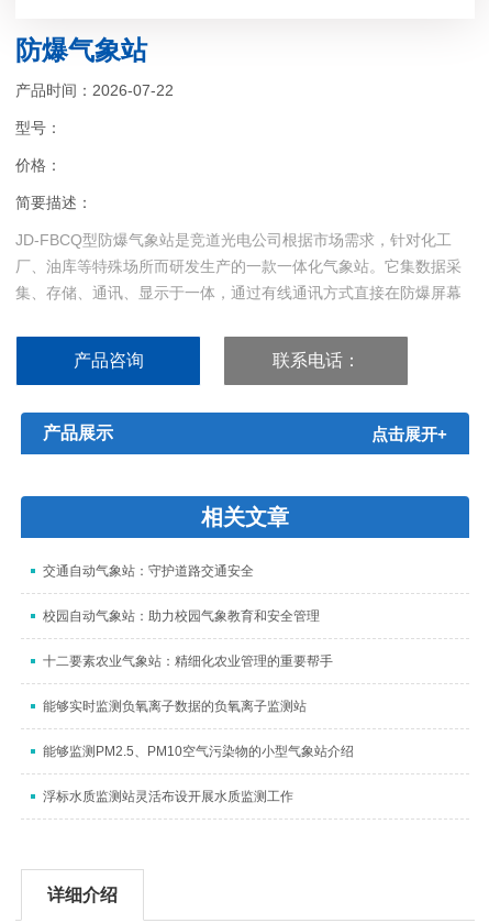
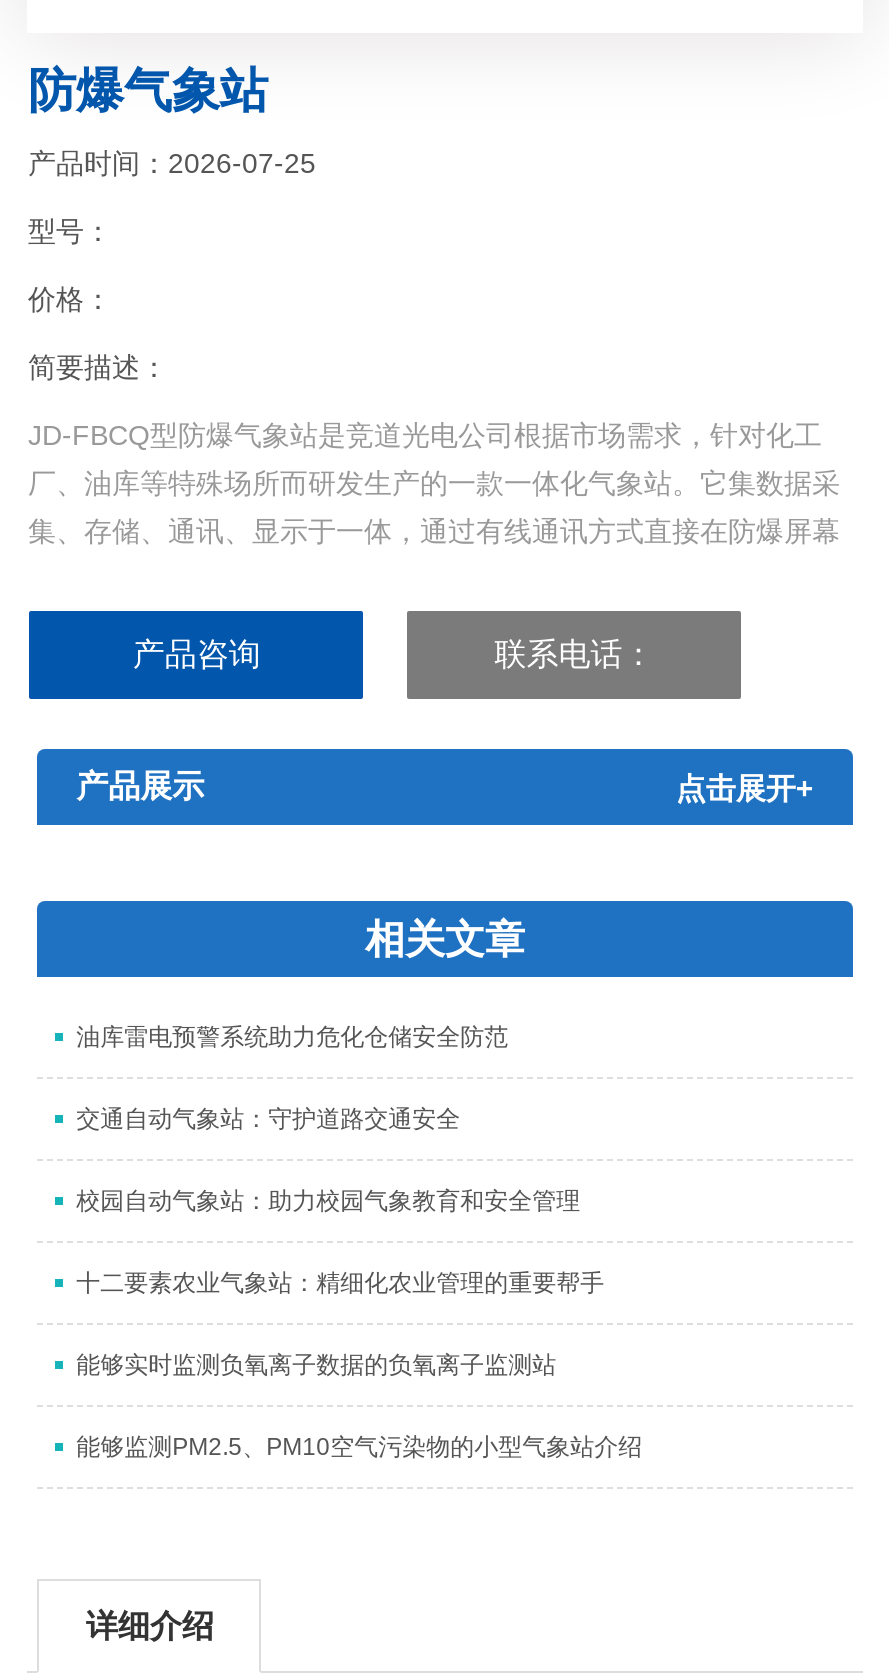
[16,82,174,99] 产品时间：2026-07-22 -> [28,147,316,179] 产品时间：2026-07-25
none -> [76,1024,508,1052] 油库雷电预警系统助力危化仓储安全防范
moved [42,564,353,760] -> [76,1106,642,1462]: 交通自动气象站：守护道路交通安全 | 校园自动气象站：助力校园气象教育和安全管理 | 十二要素农业气象站：精细化农业管理的重要帮手 | 能够实时监测负氧离子数据的负氧离子监测站 | 能够监测PM2.5、PM10空气污染物的小型气象站介绍
[42,789,293,805] 浮标水质监测站灵活布设开展水质监测工作 -> none

